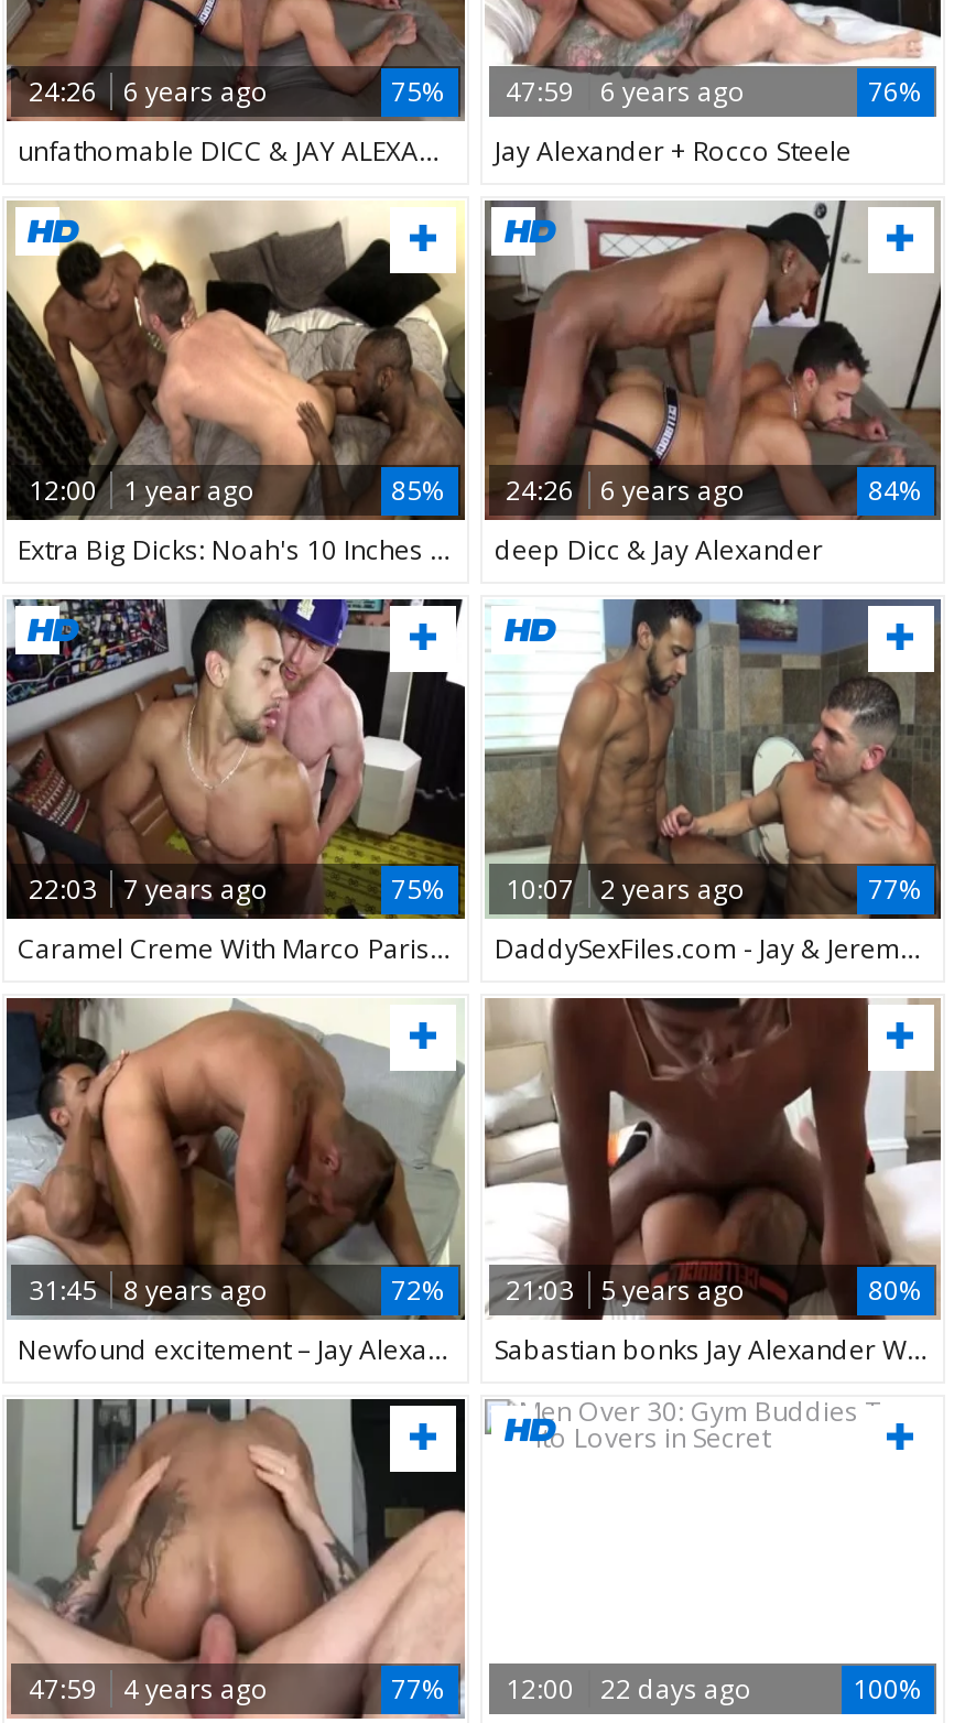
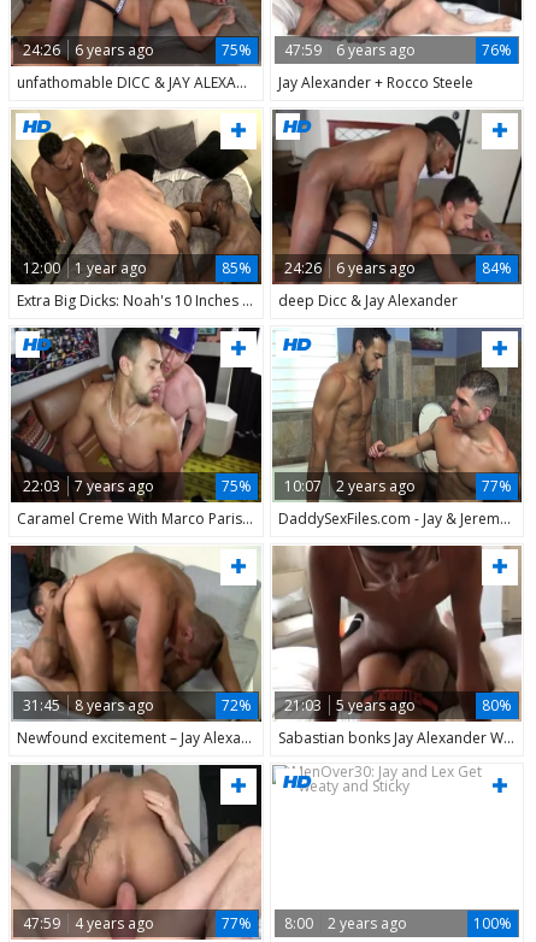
[506,1670,574,1707] 12:00 -> [284,913,313,933] 8:00
[600,1670,752,1707] 22 days ago -> [327,913,407,933] 2 years ago

